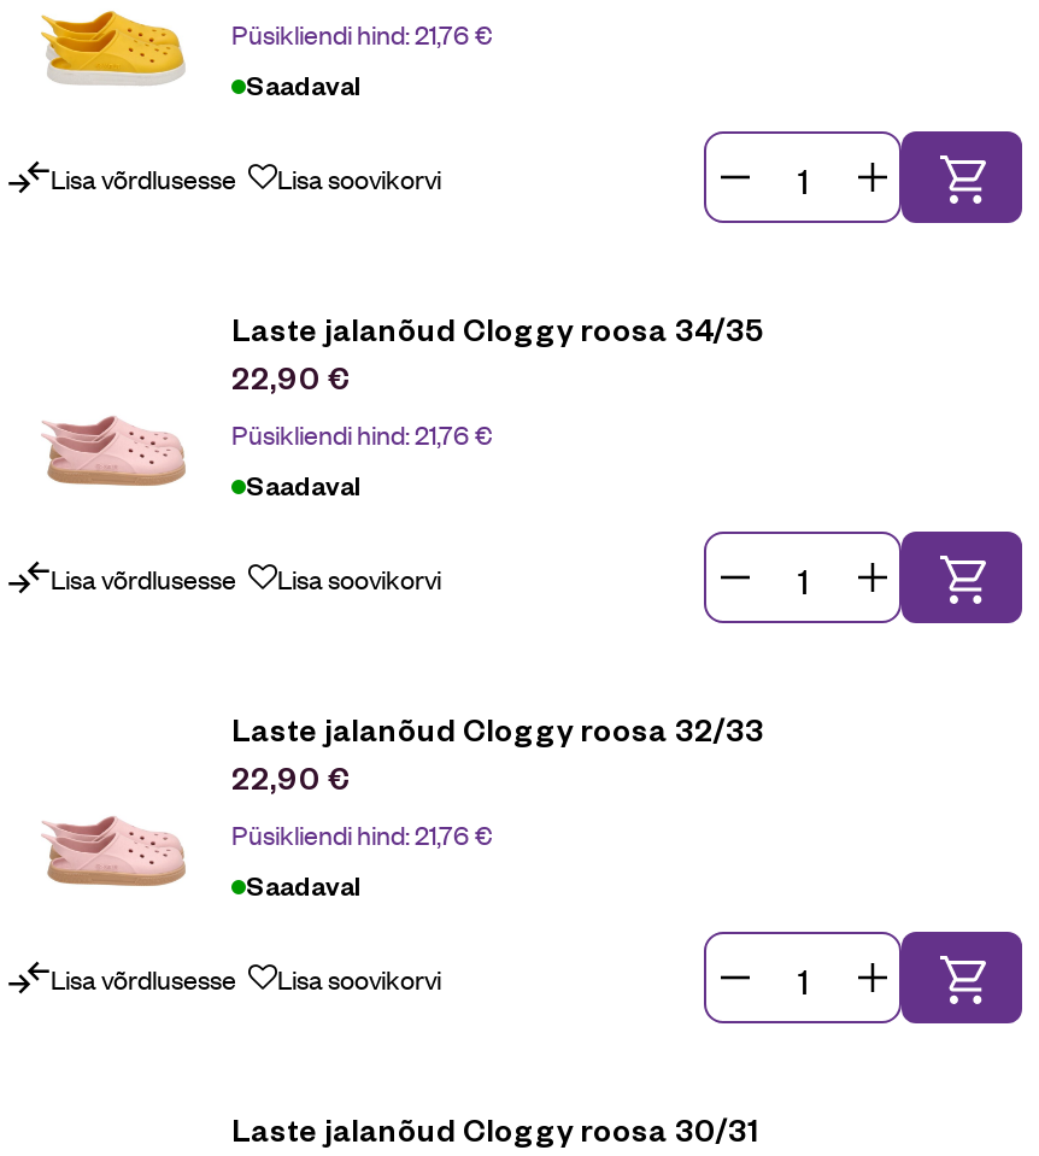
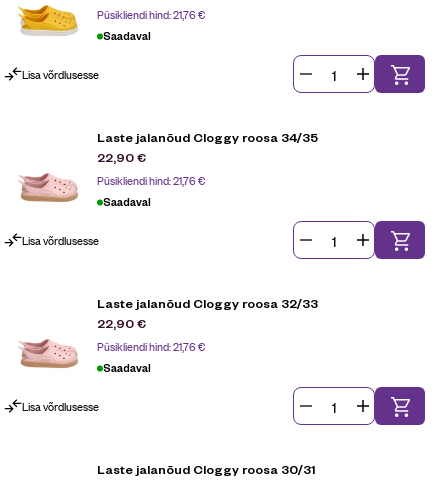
[277,154,441,198] Lisa soovikorvi -> none
[277,554,441,598] Lisa soovikorvi -> none
[277,955,441,998] Lisa soovikorvi -> none

